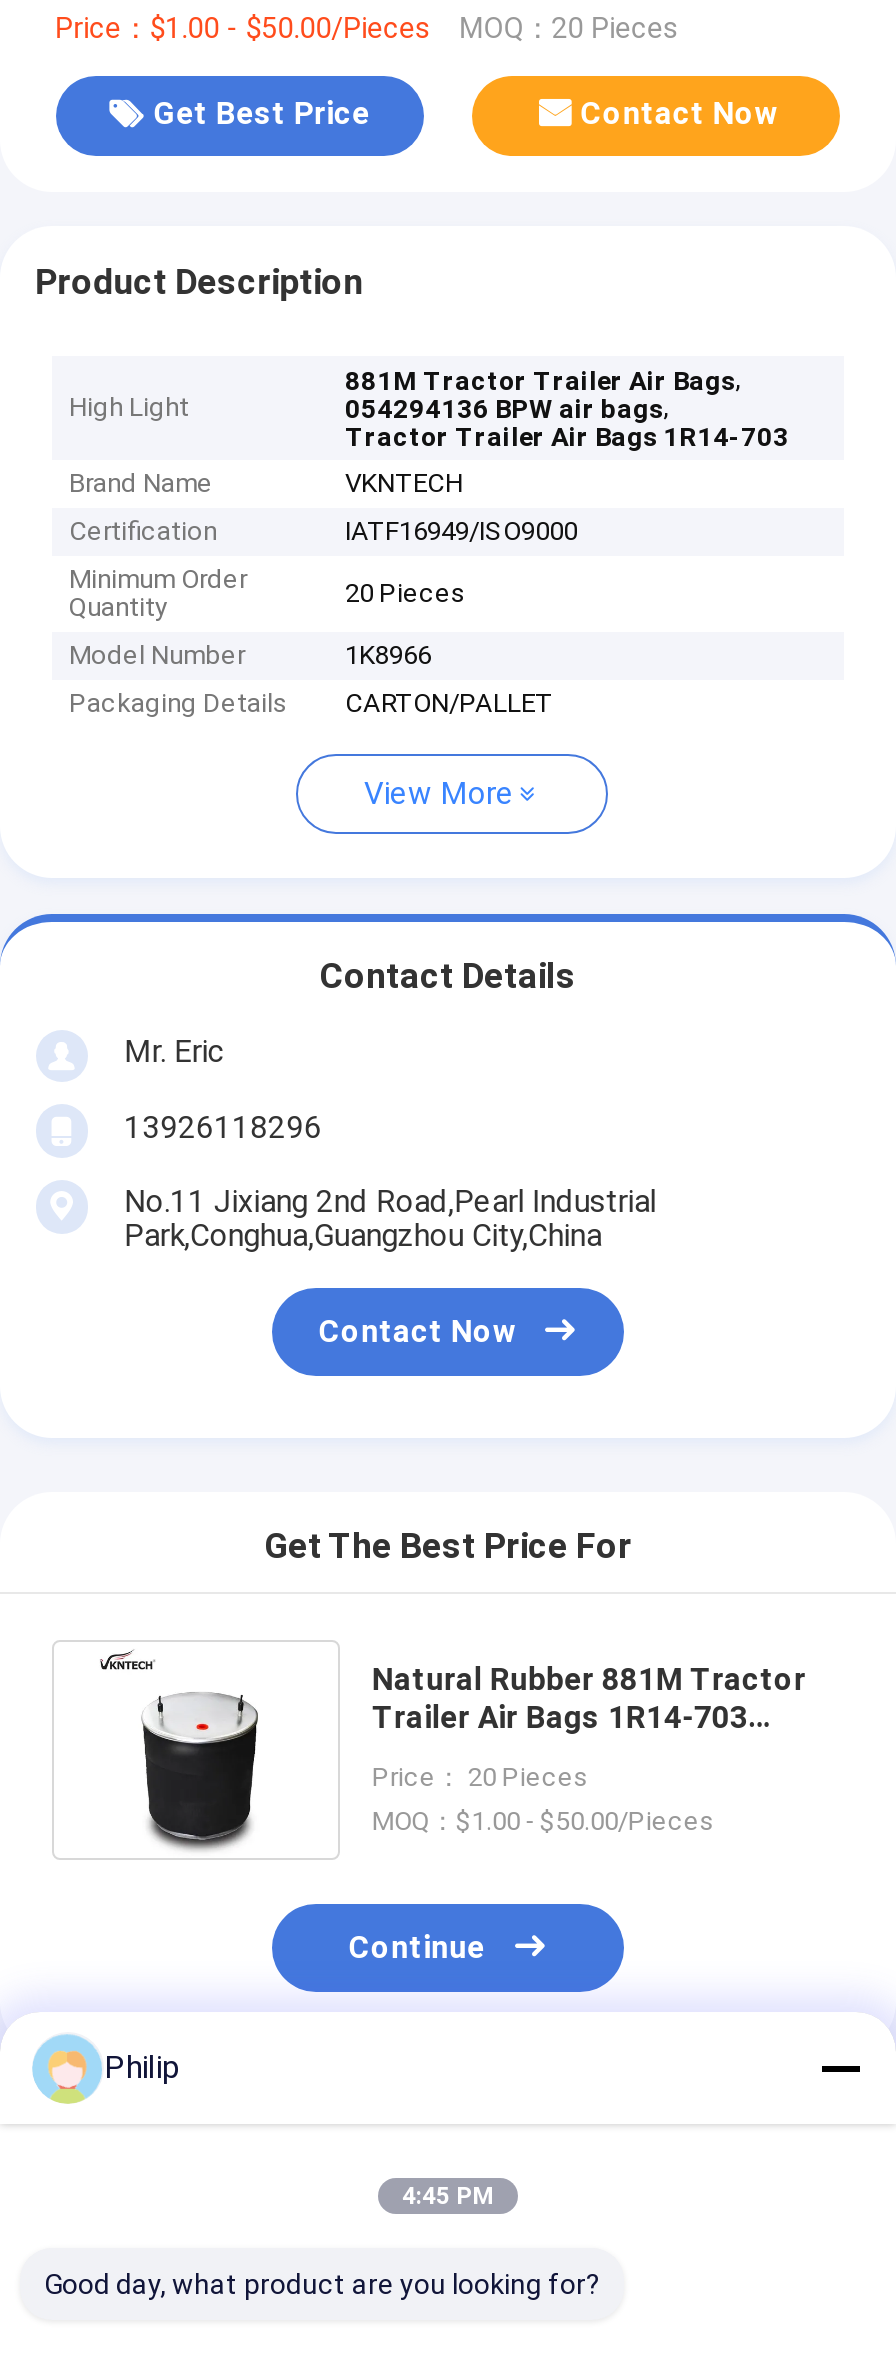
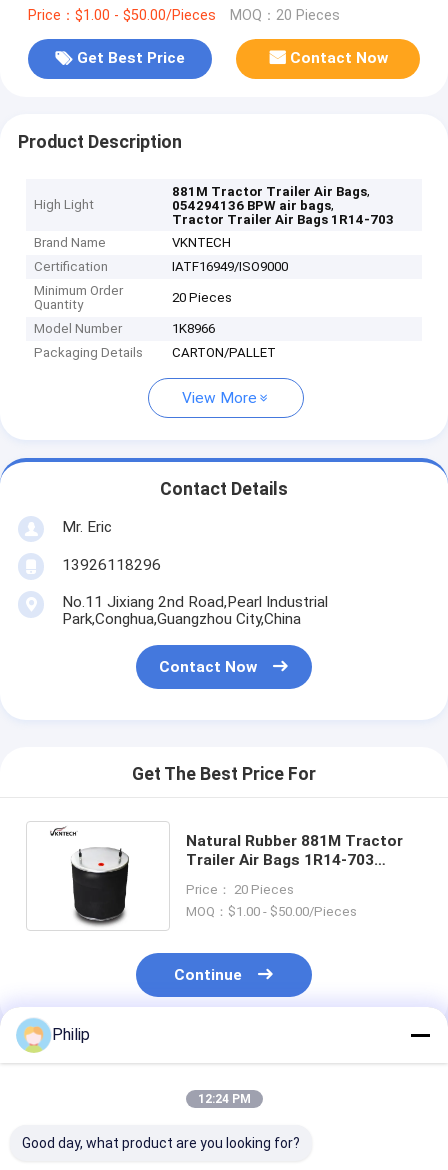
[402,2182,494,2210] 4:45 PM -> [197,1092,250,1106] 12:24 PM

